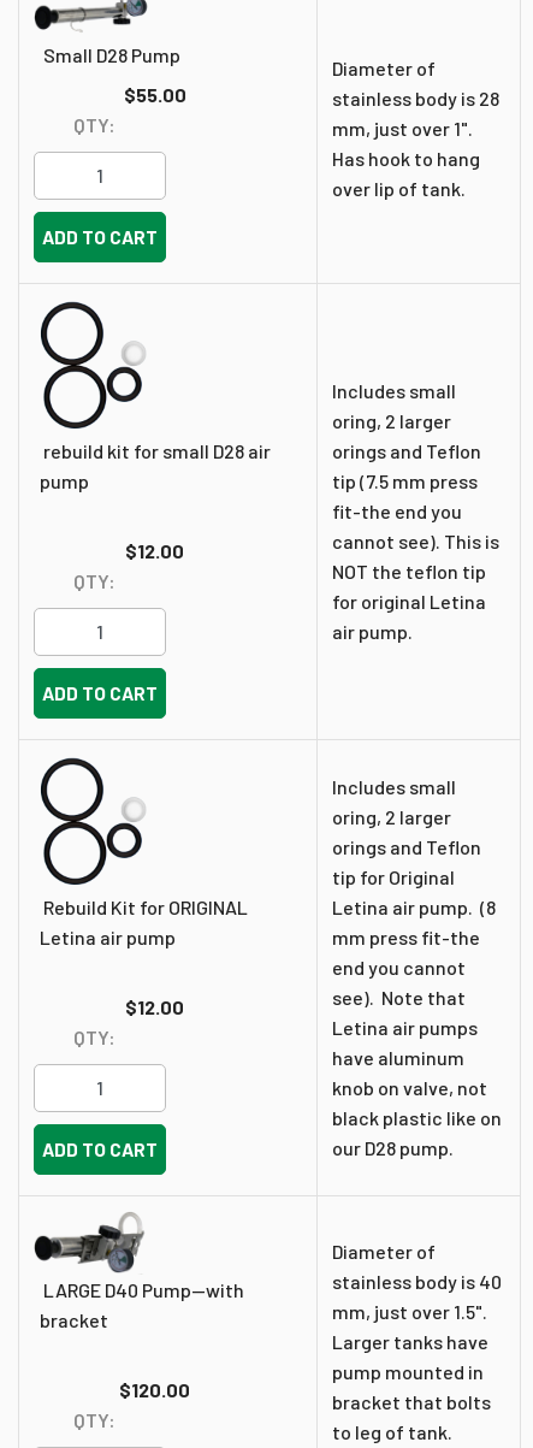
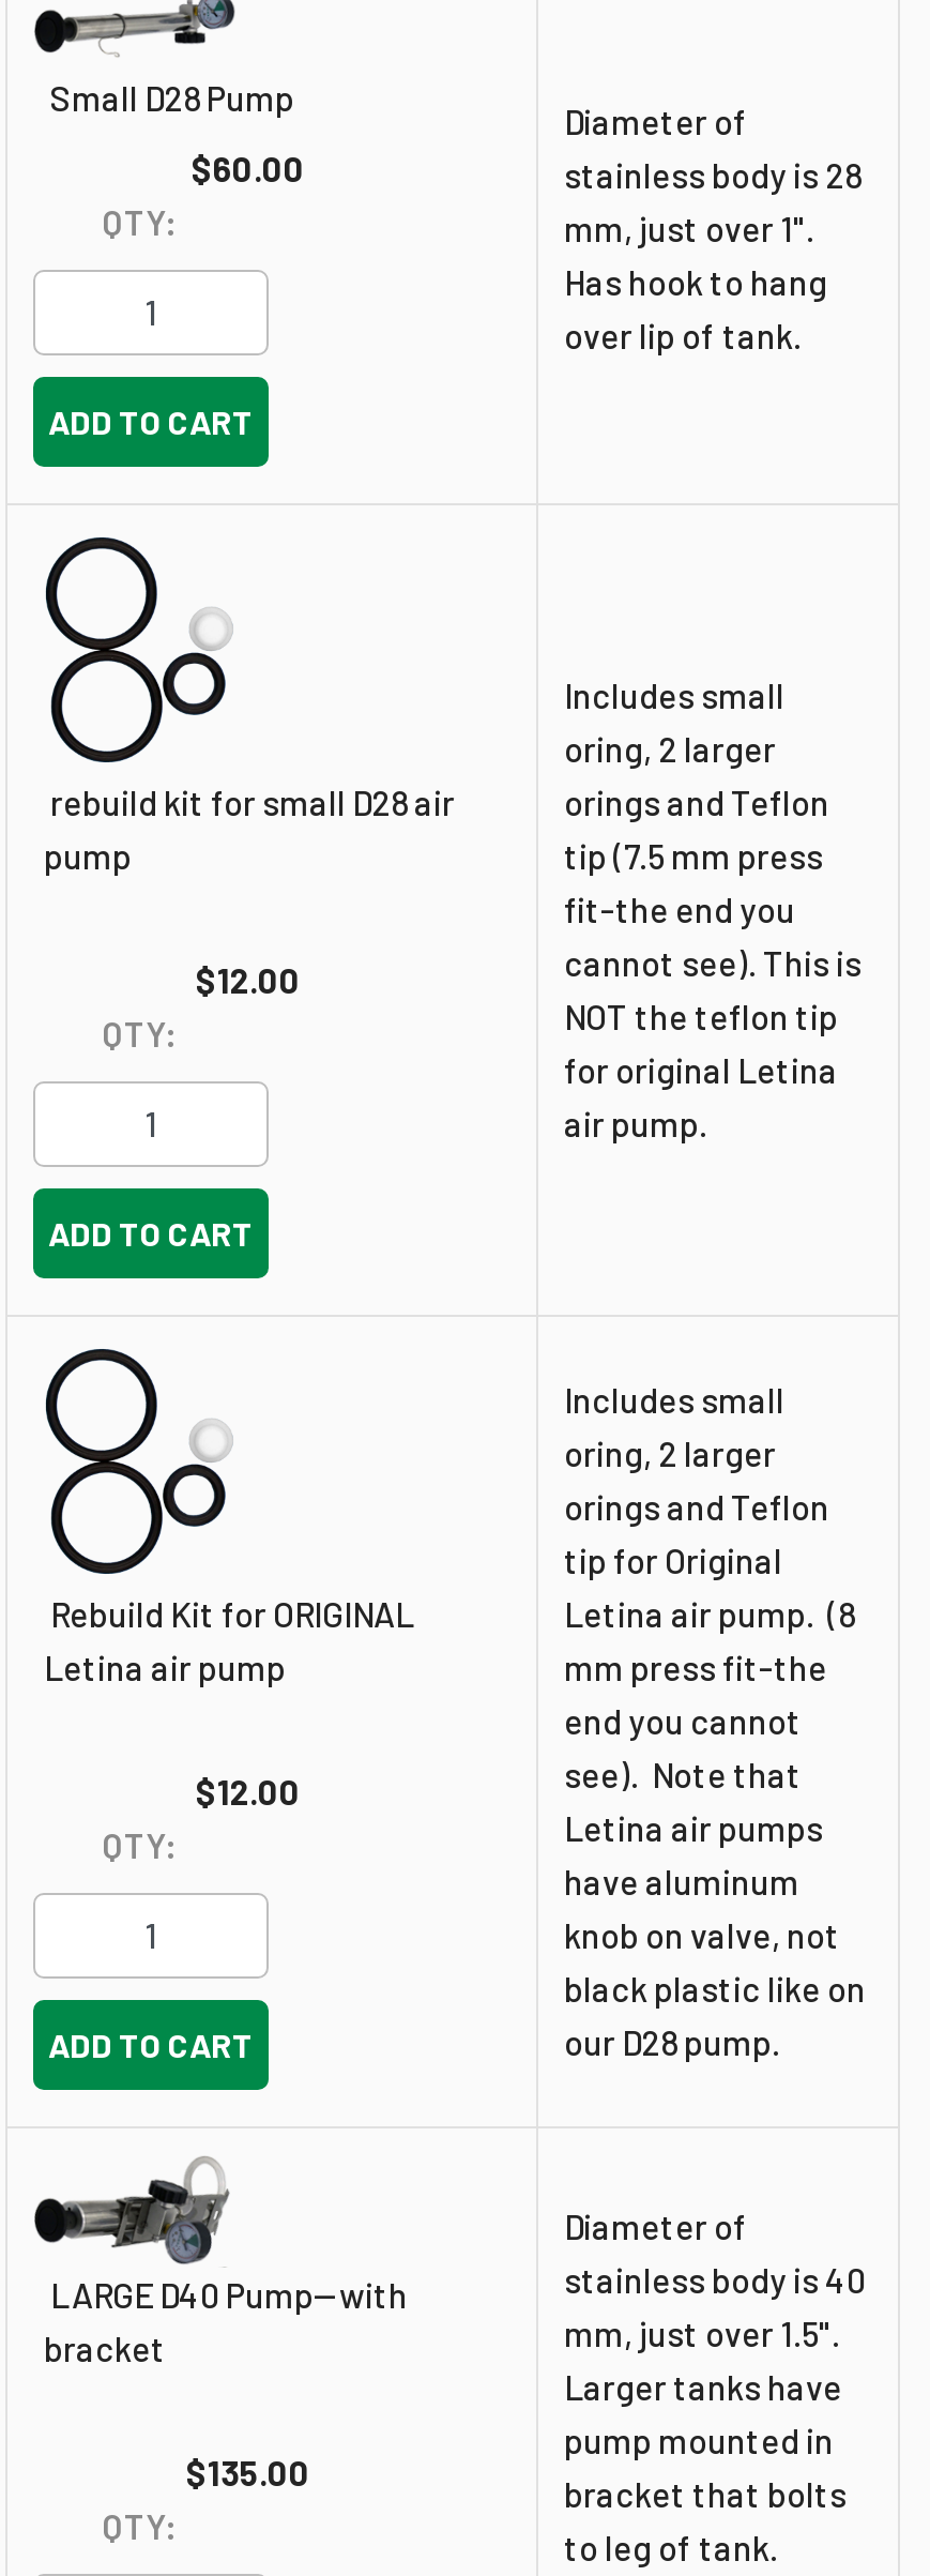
[123,83,186,105] $55.00 -> [192,147,305,188] $60.00
[119,1378,190,1401] $120.00 -> [186,2451,310,2492] $135.00

